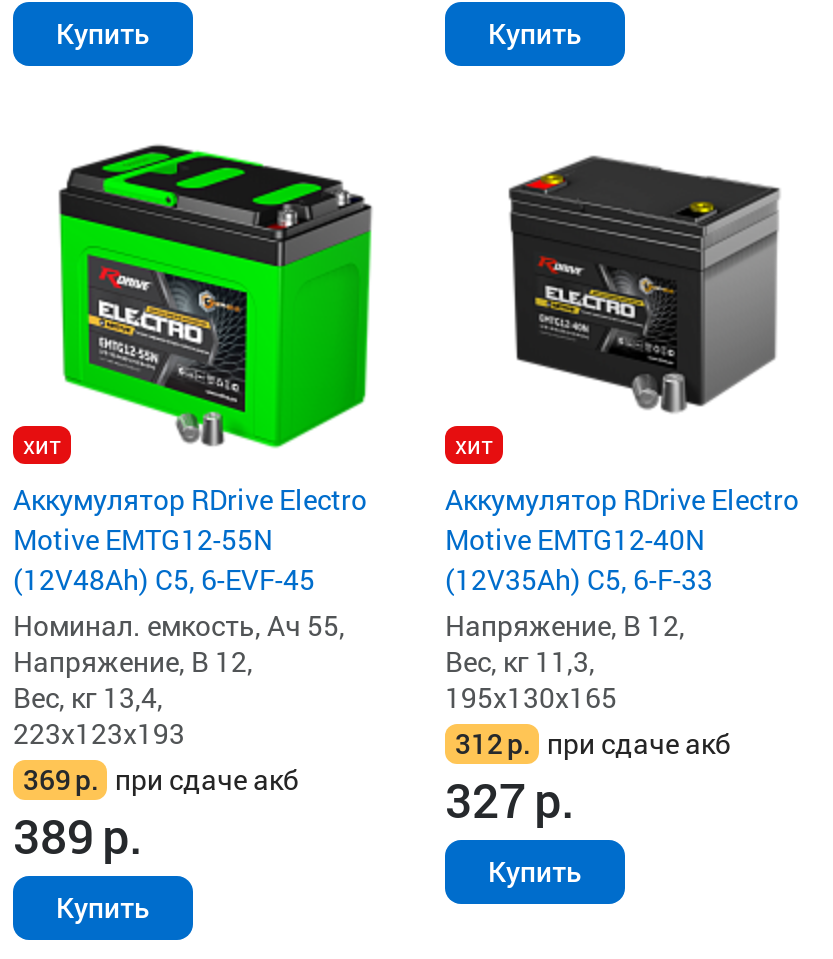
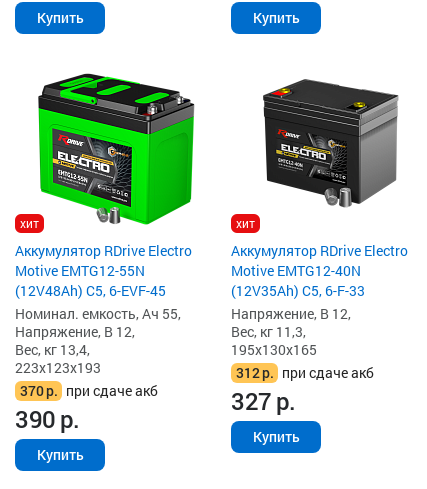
[23,759,299,797] 369 р. при сдаче акб -> [20,380,158,399] 370 р. при сдаче акб
[13,803,142,867] 389 р. -> [15,402,80,434] 390 р.

